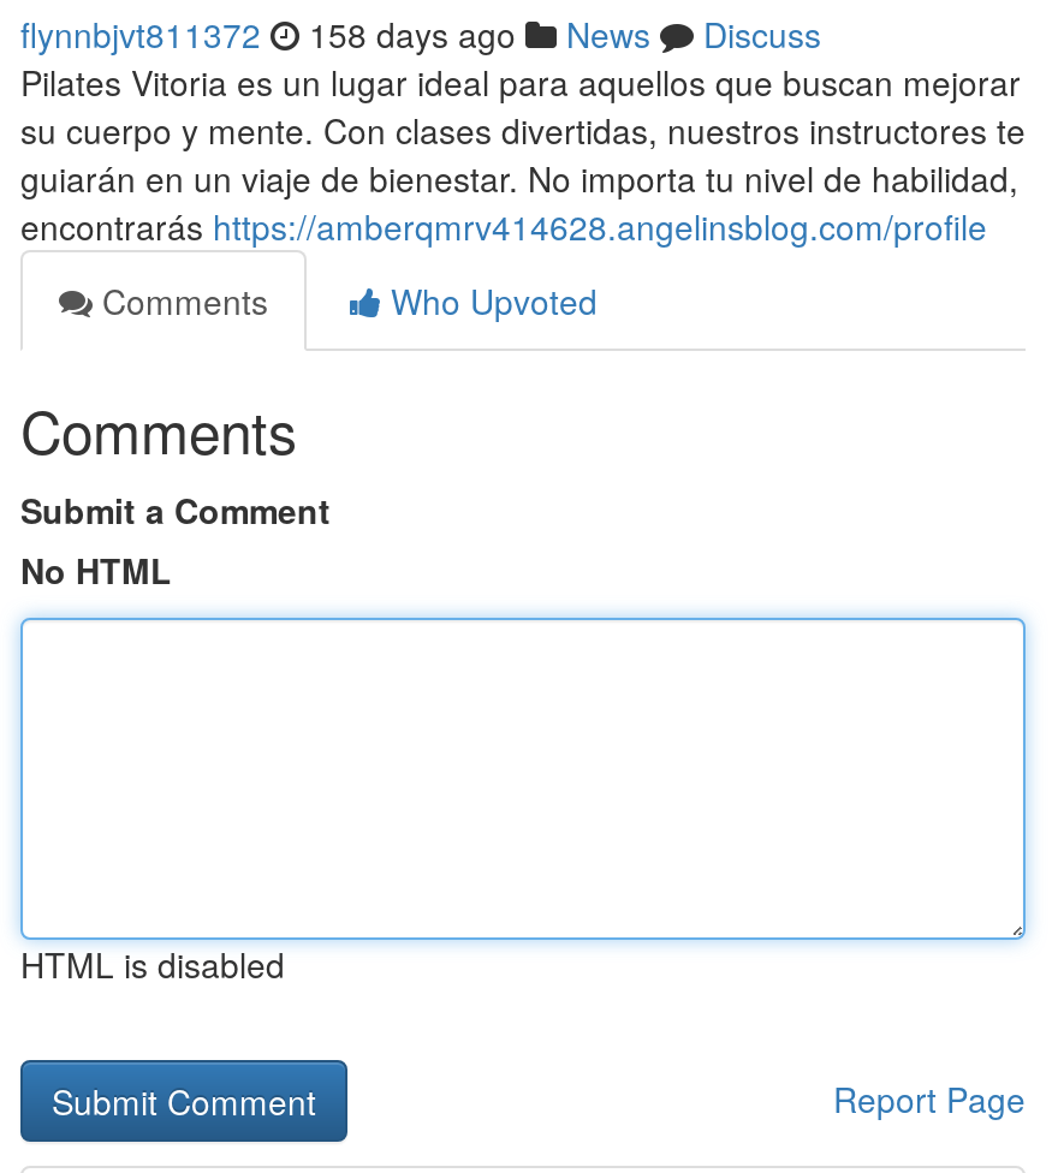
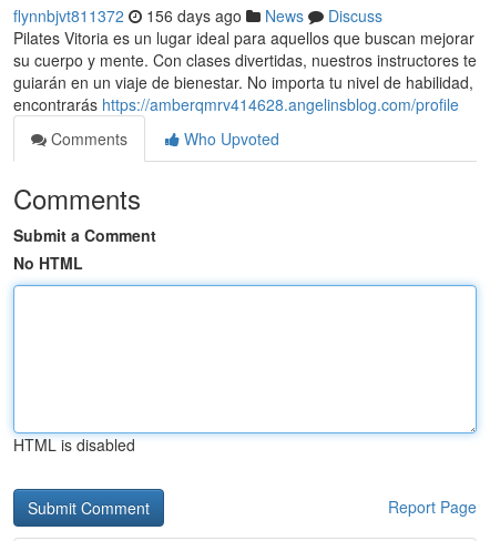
[20,10,821,58] flynnbjvt811372 158 days ago News Discuss -> [13,4,382,27] flynnbjvt811372 156 days ago News Discuss

